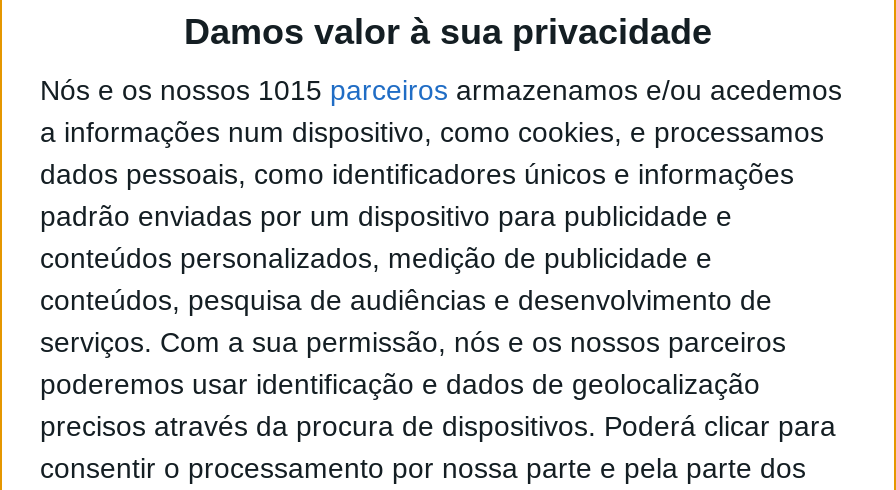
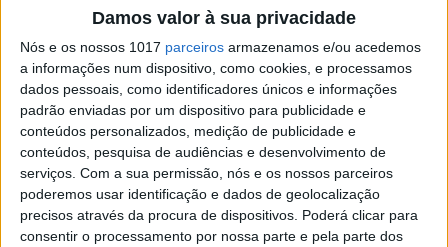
[40,74,842,106] Nós e os nossos 1015 parceiros armazenamos e/ou acedemos -> [20,39,421,55] Nós e os nossos 1017 parceiros armazenamos e/ou acedemos

